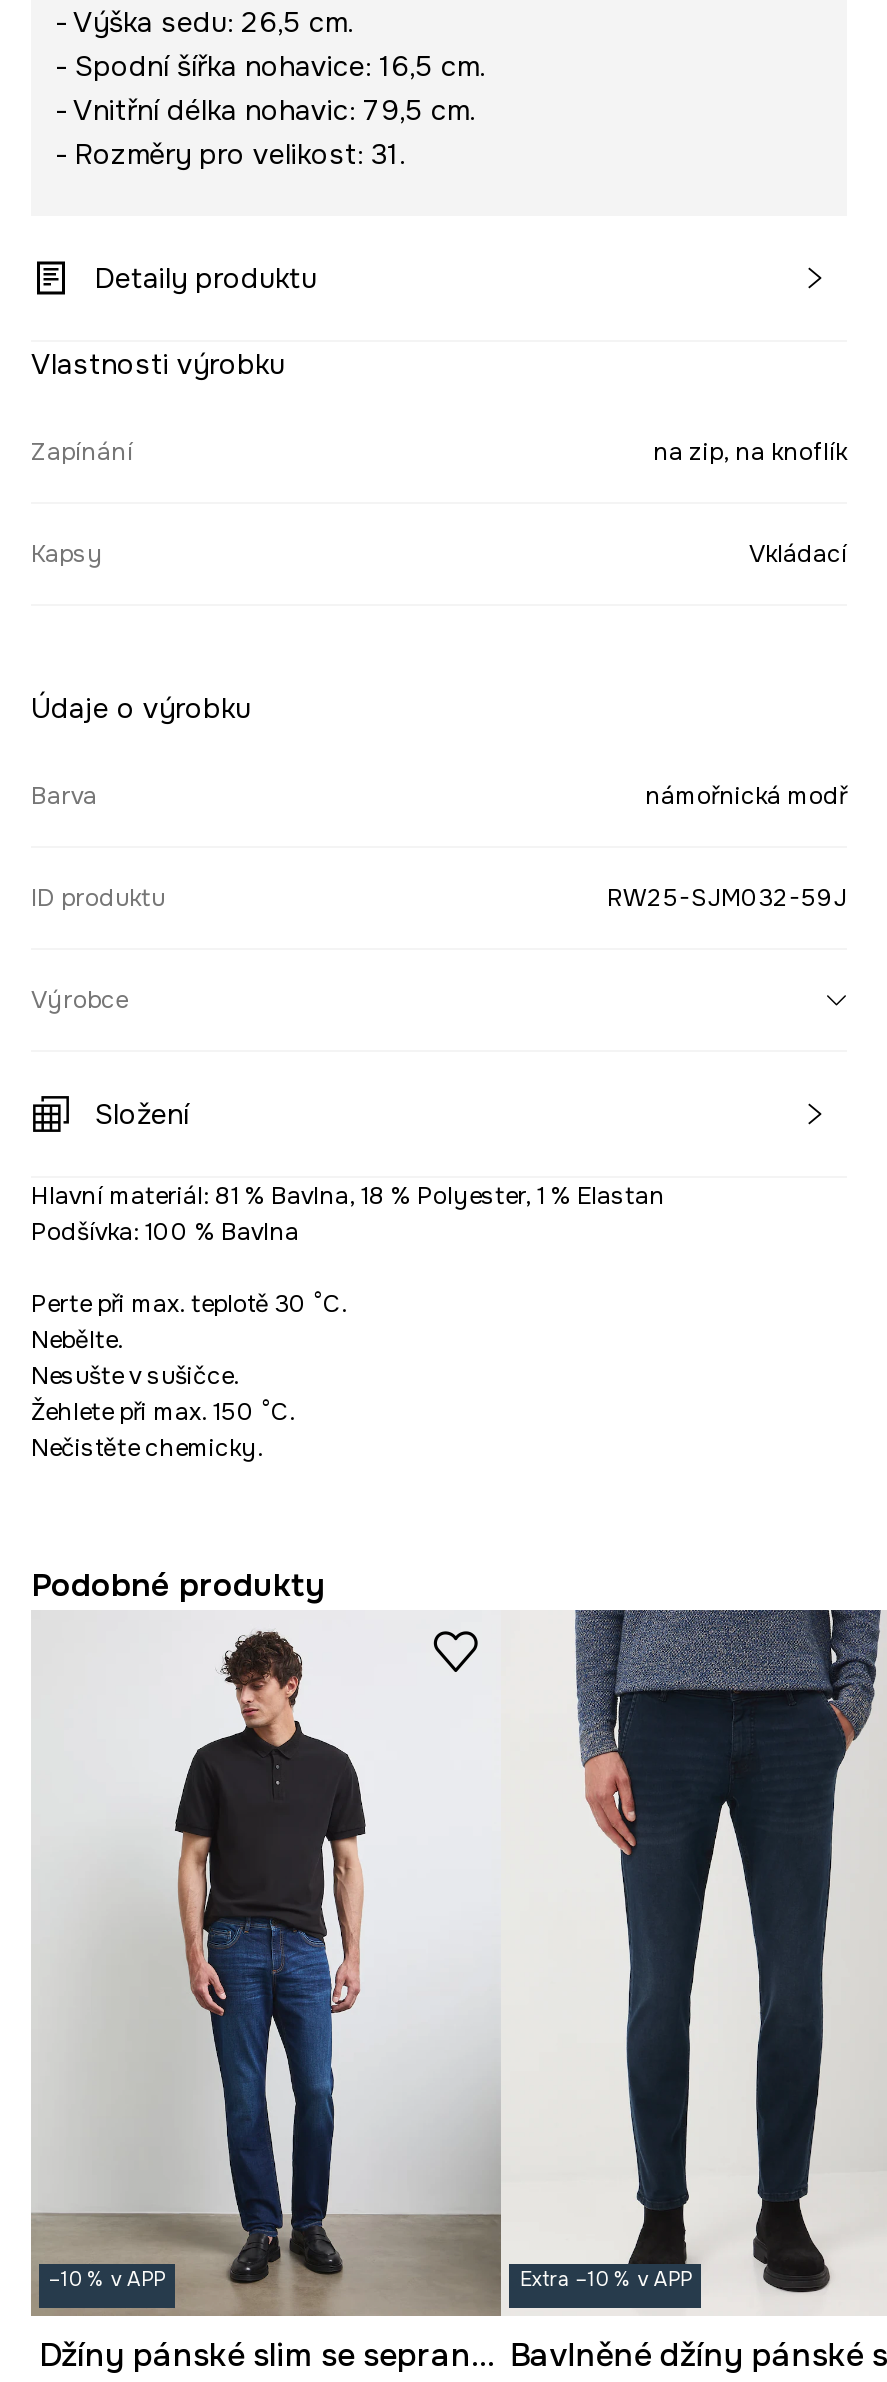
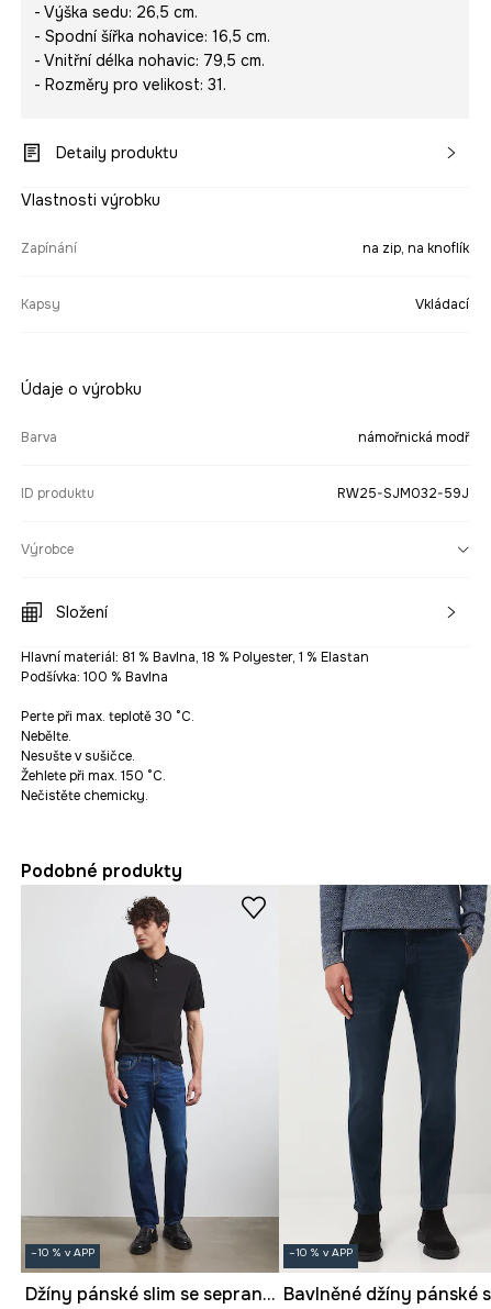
[520,2267,692,2293] Extra –10 % v APP -> [289,1246,353,1260] –10 % v APP

